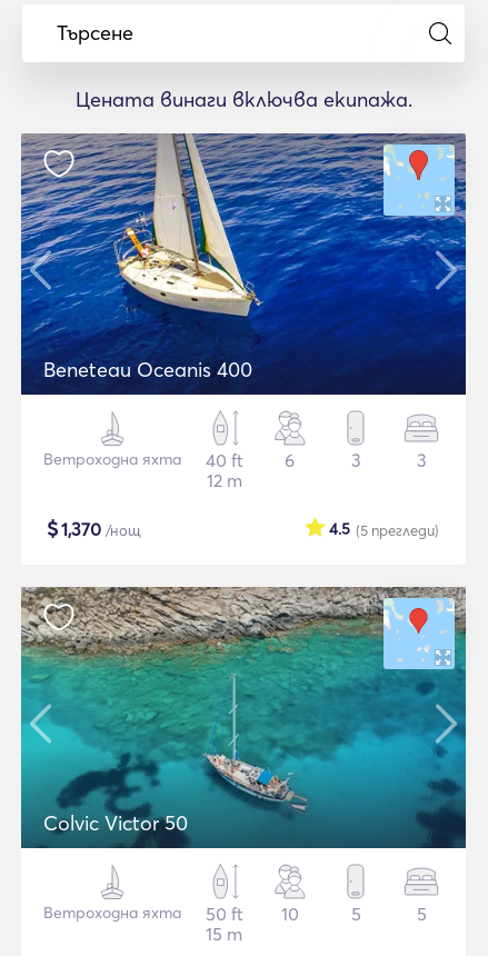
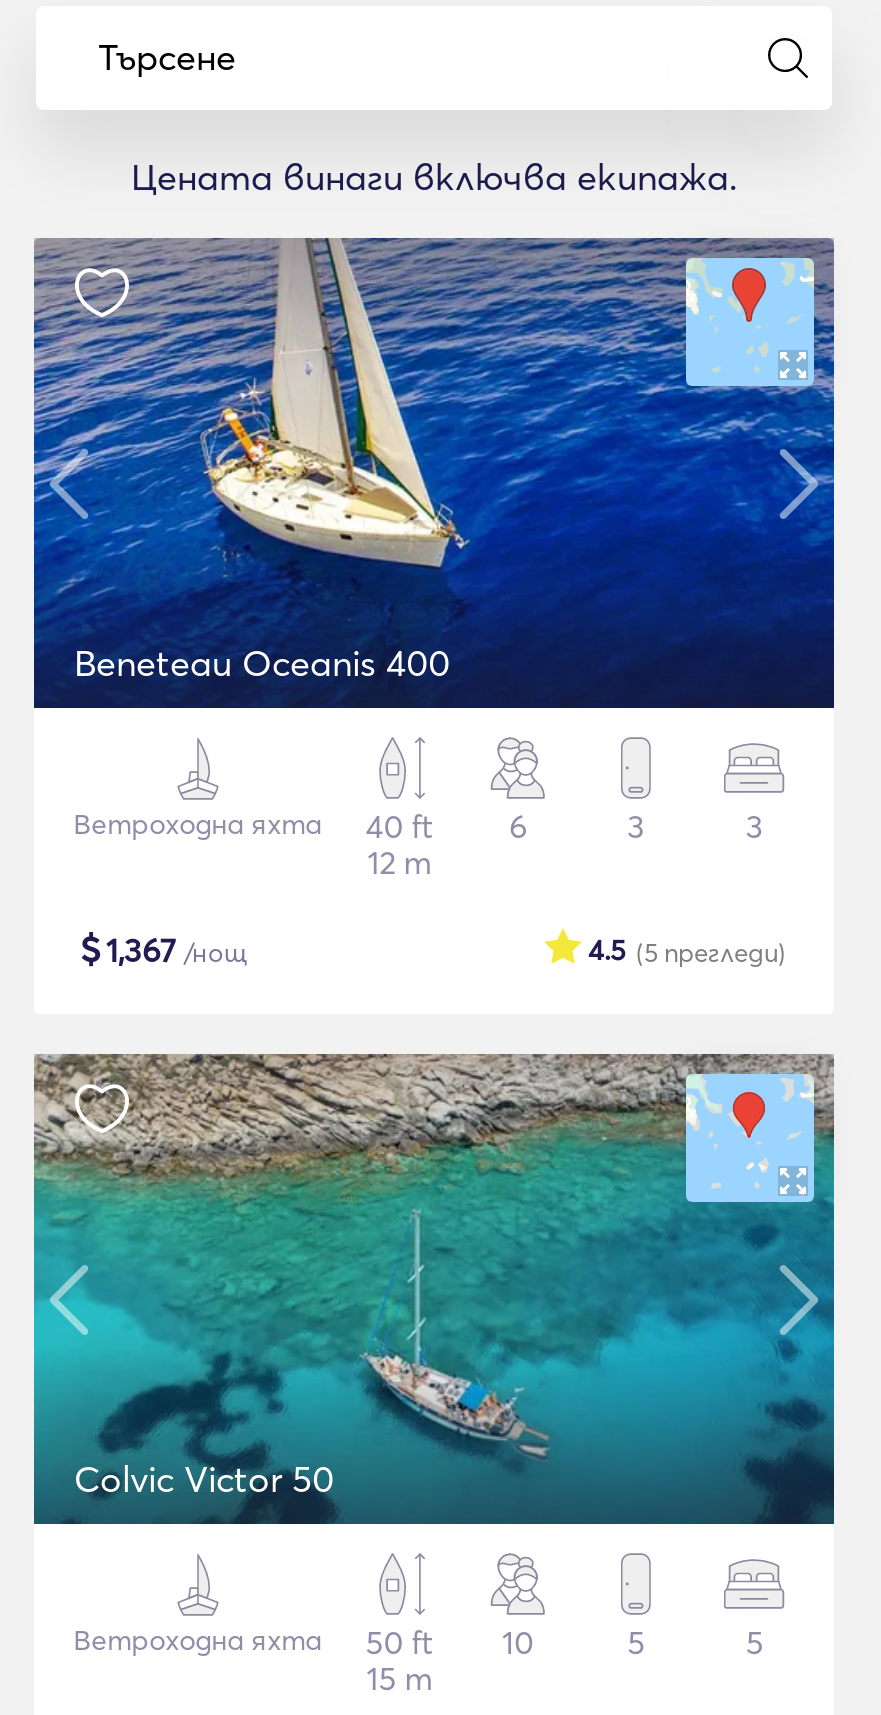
[47,516,141,541] $1,370 /нощ -> [80,926,248,972] $1,367 /нощ

